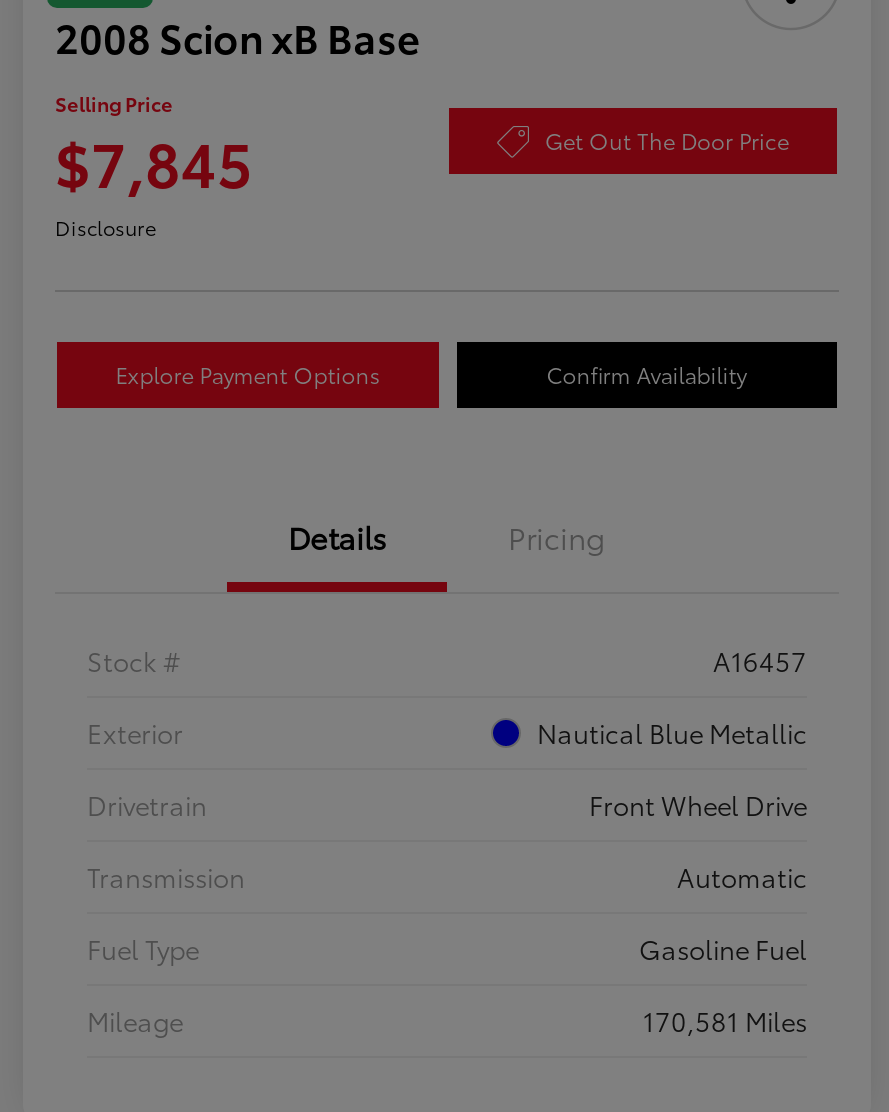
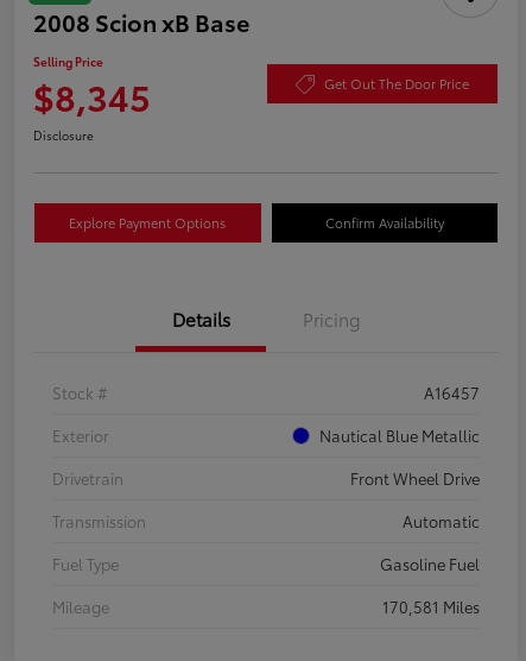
[55,118,253,204] $7,845 -> [33,70,151,121] $8,345

